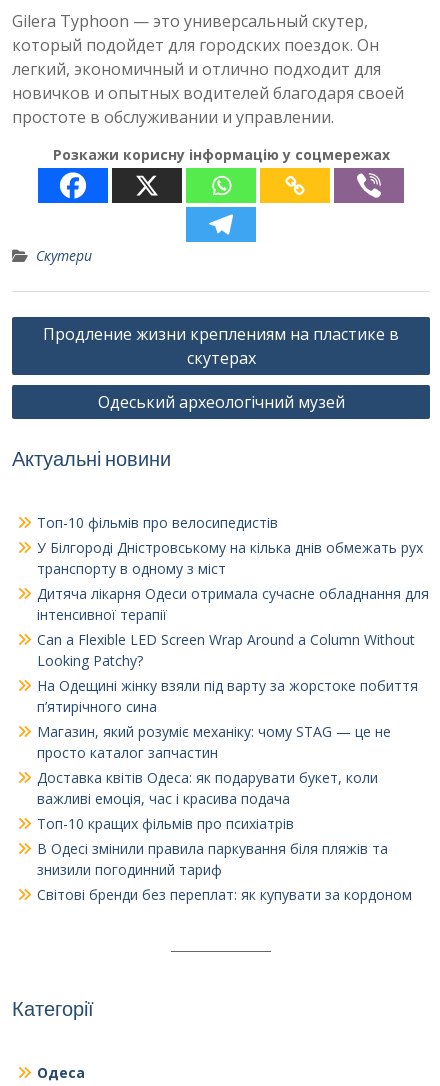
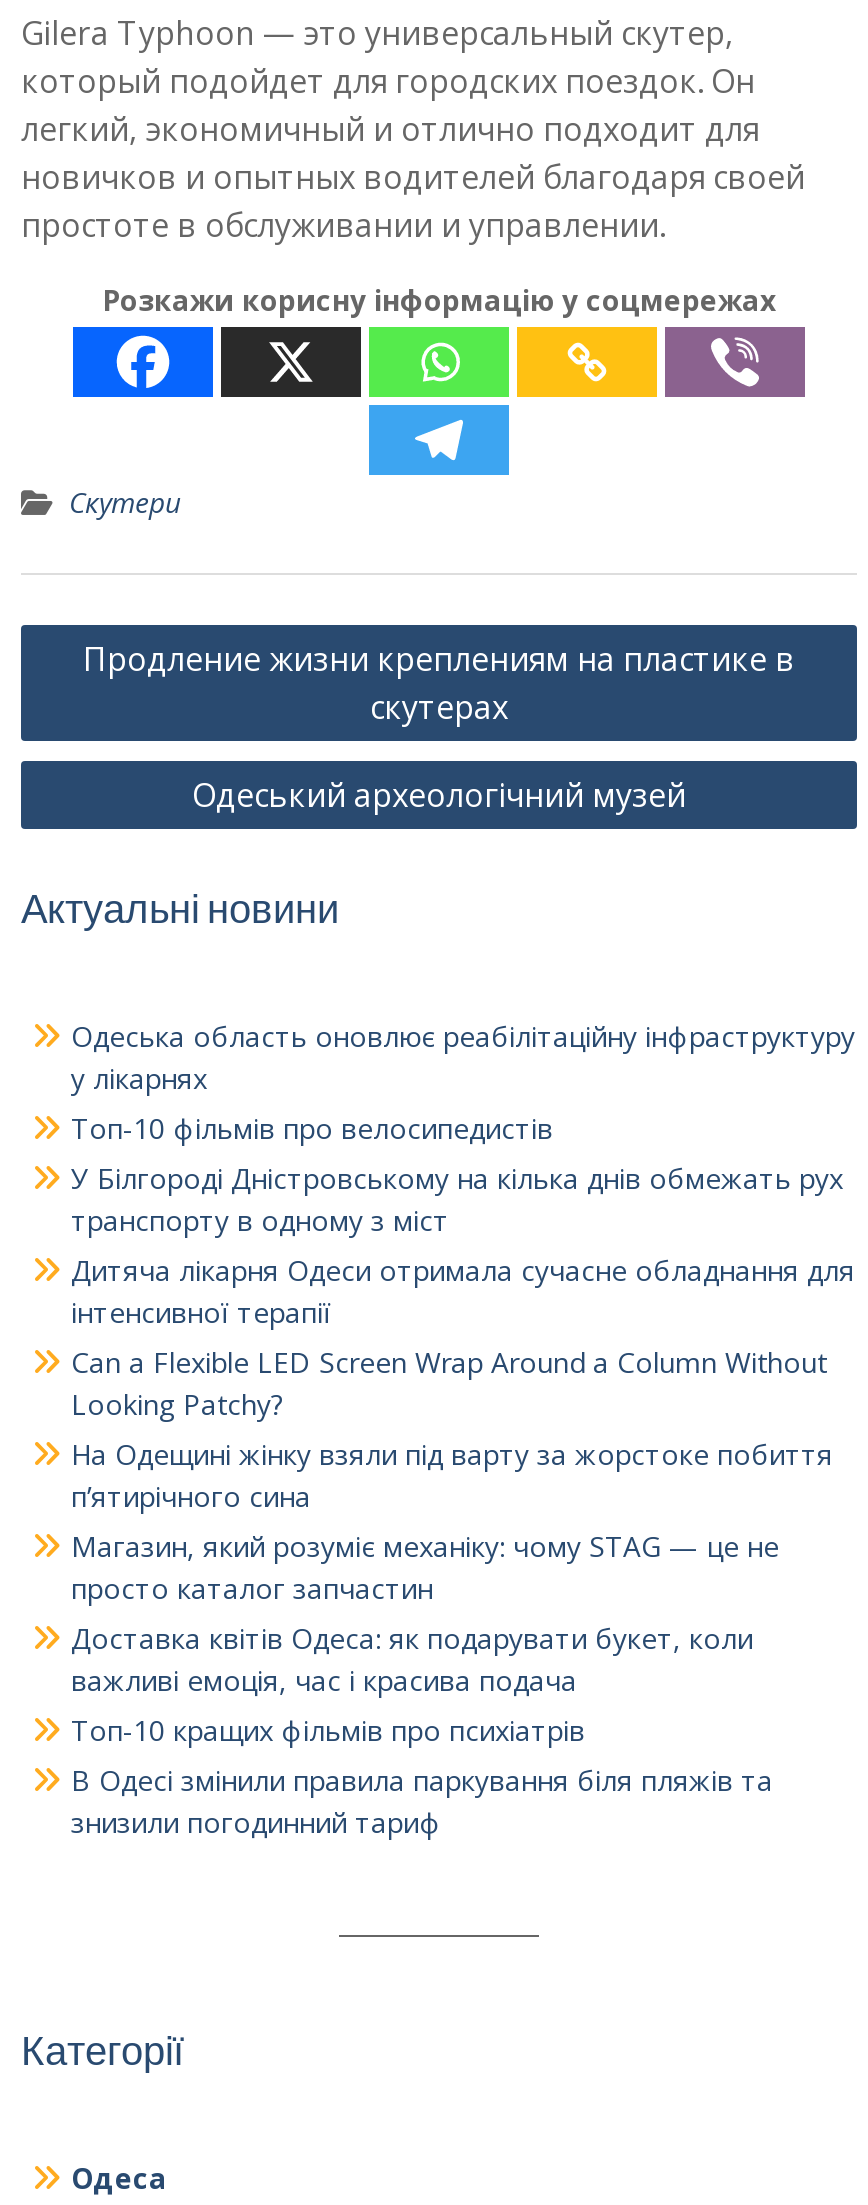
none -> [71,1016,855,1096] Одеська область оновлює реабілітаційну інфраструктуру | у лікарнях
moved [37,513,429,879] -> [71,1108,855,1840]: Топ-10 фільмів про велосипедистів | У Білгороді Дністровському на кілька днів обмежать рух | транспорту в одному з міст | ... | В Одесі змінили правила паркування біля пляжів та | знизили погодинний тариф
[37,885,412,904] Світові бренди без переплат: як купувати за кордоном -> none

